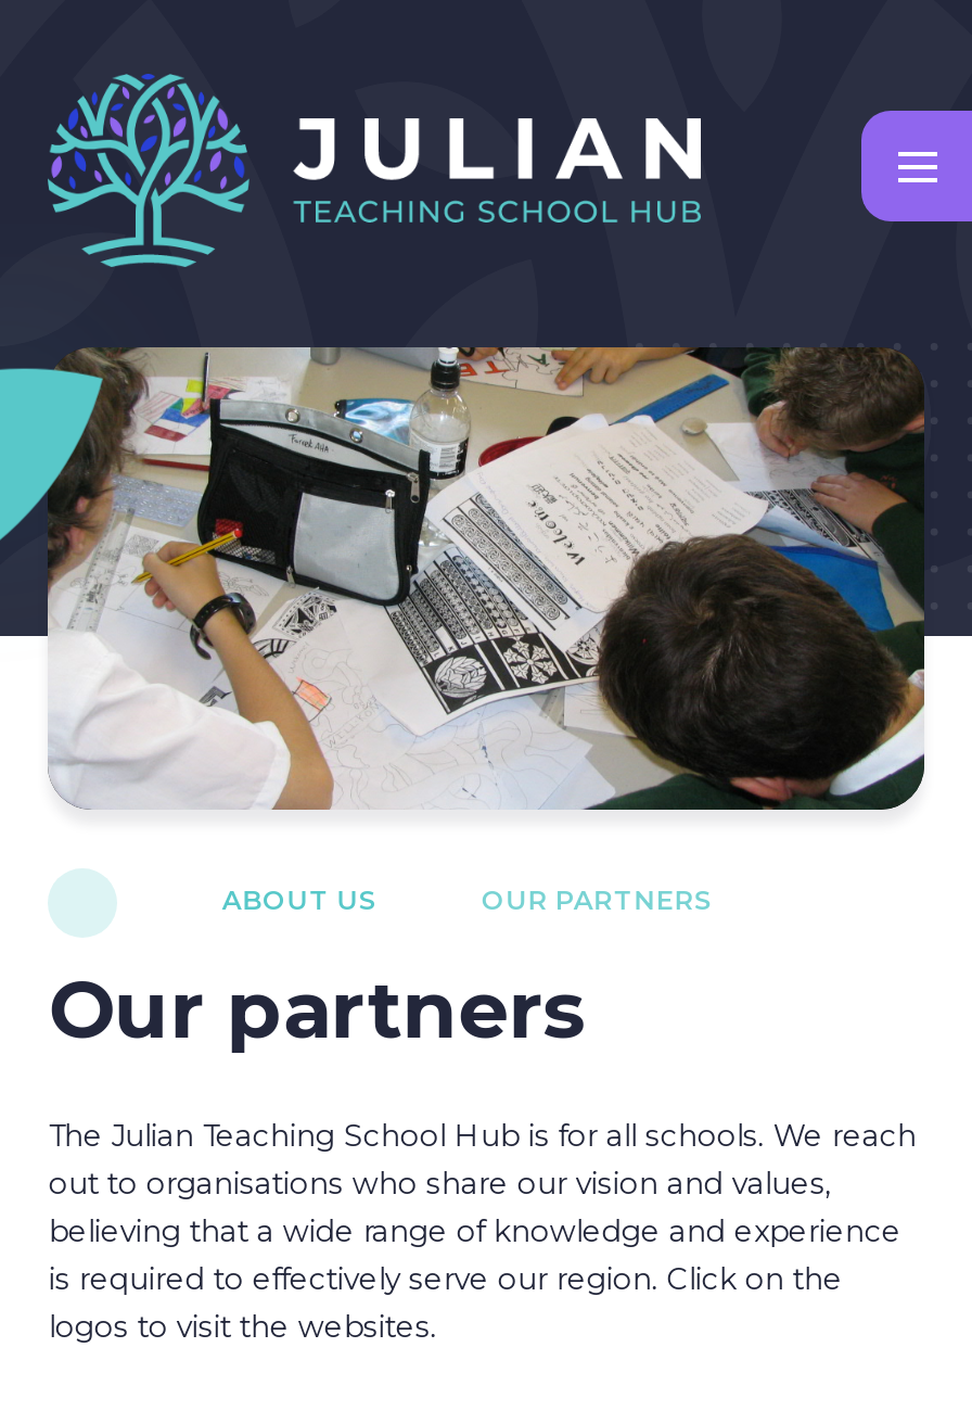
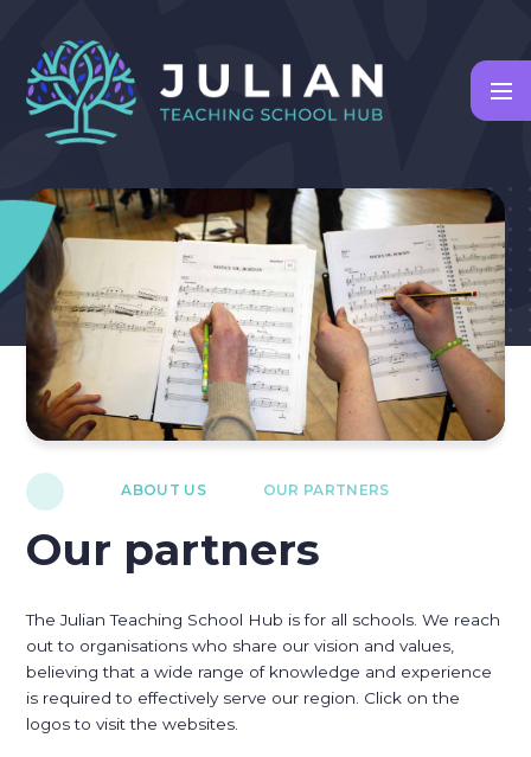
[46,345,924,812] [image] -> [25,187,506,442] [image]

